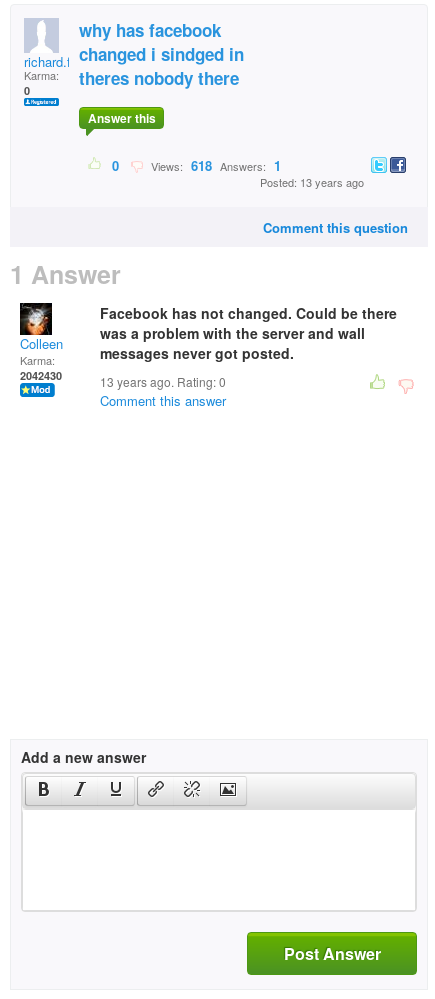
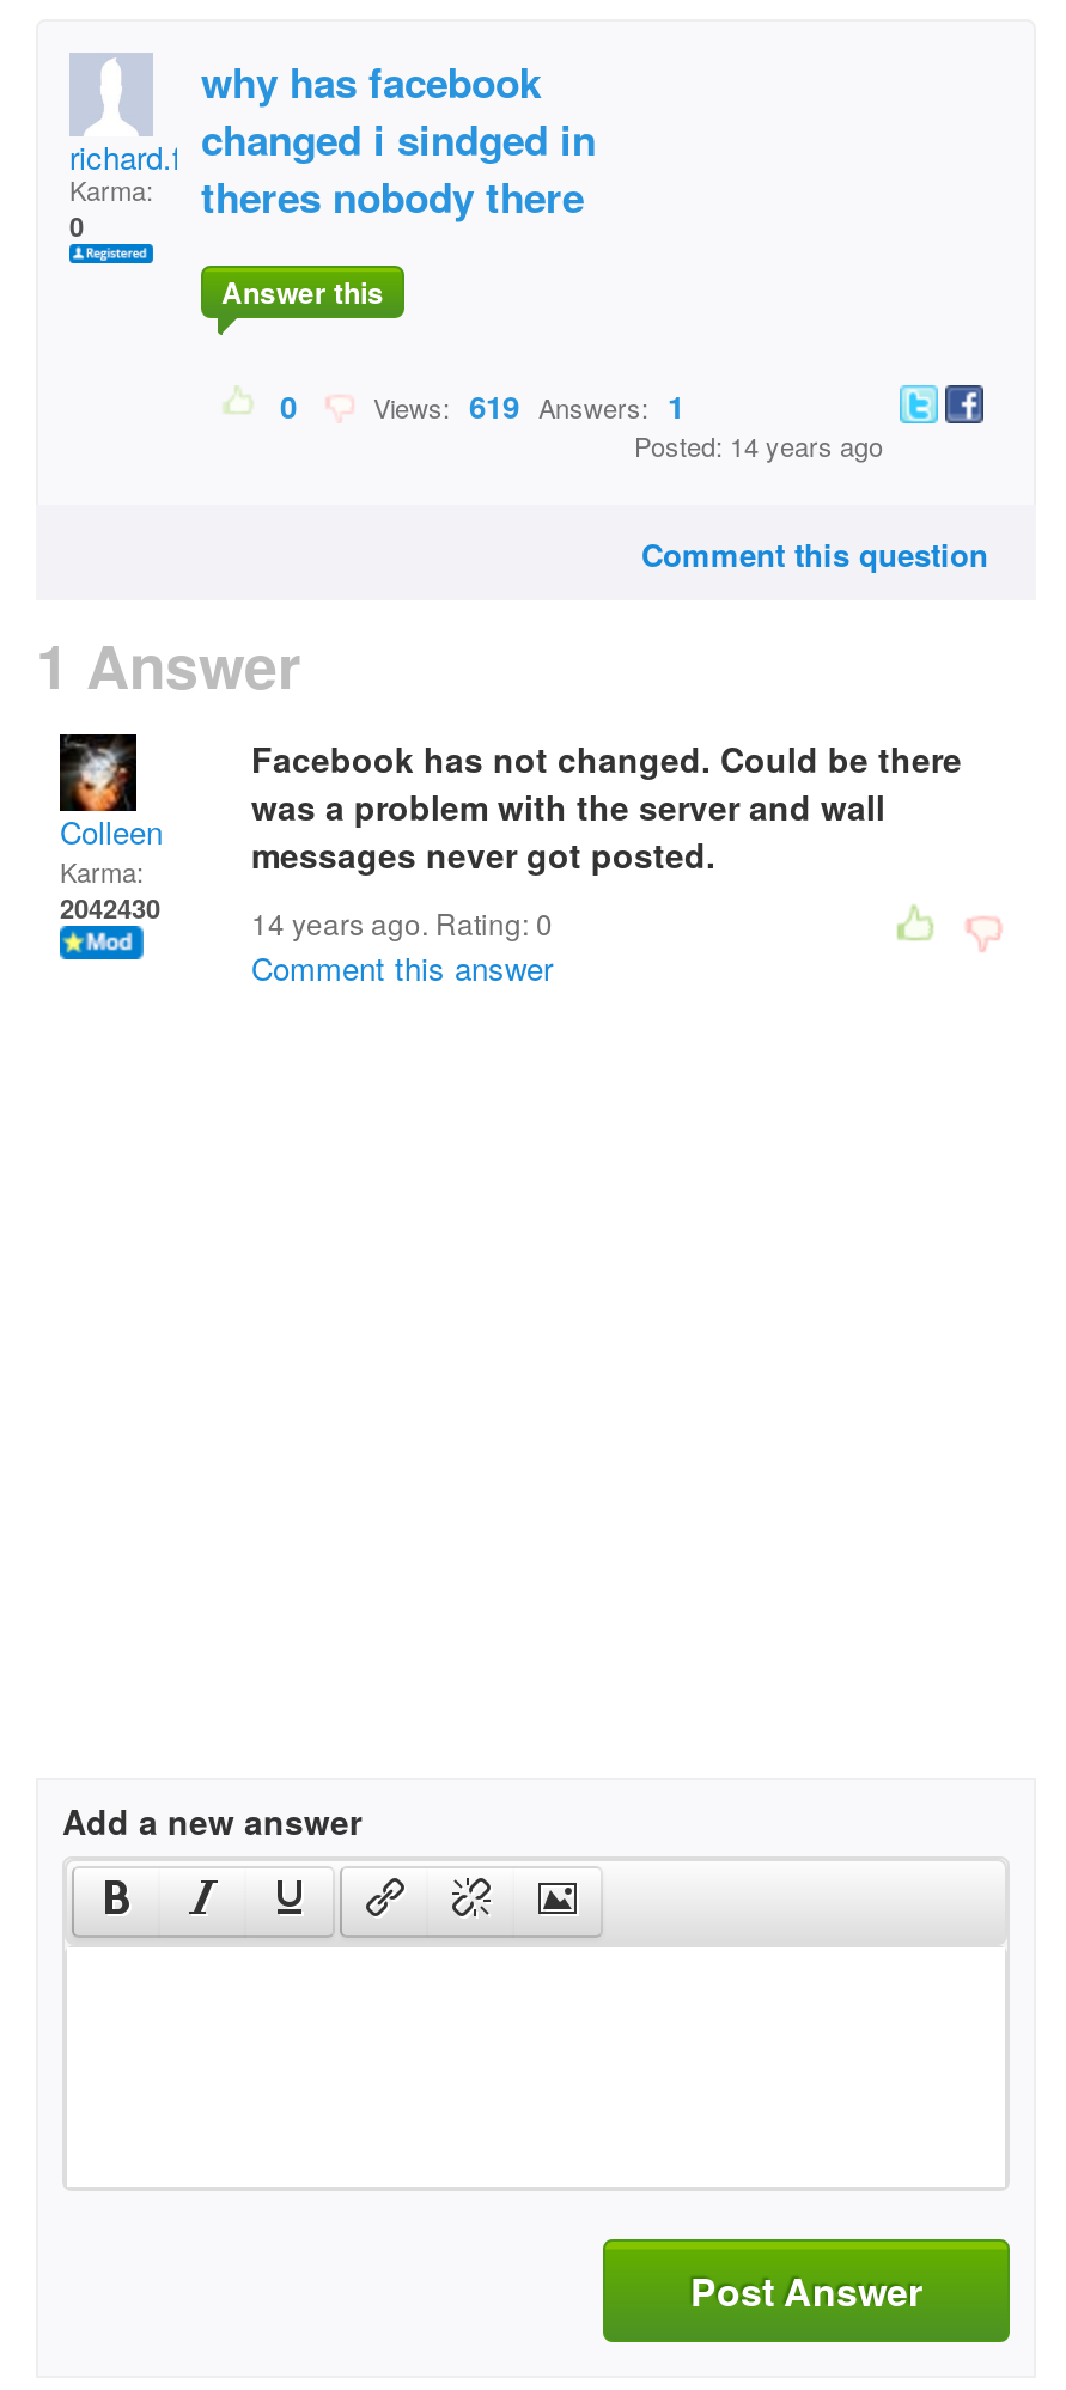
[145,156,281,175] Views: 618 Answers: 1 -> [359,383,684,428] Views: 619 Answers: 1
[260,174,364,190] Posted: 13 years ago -> [634,426,883,464] Posted: 14 years ago
[100,373,226,390] 13 years ago. Rating: 0 -> [251,902,553,943] 14 years ago. Rating: 0

